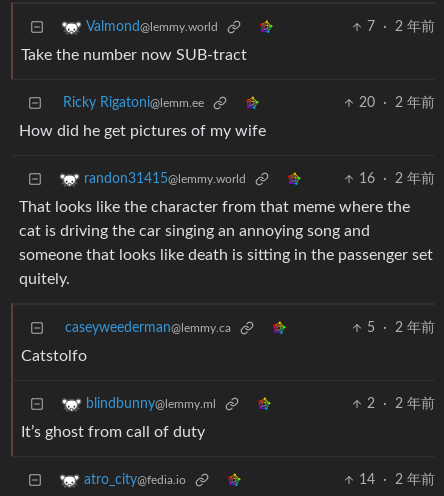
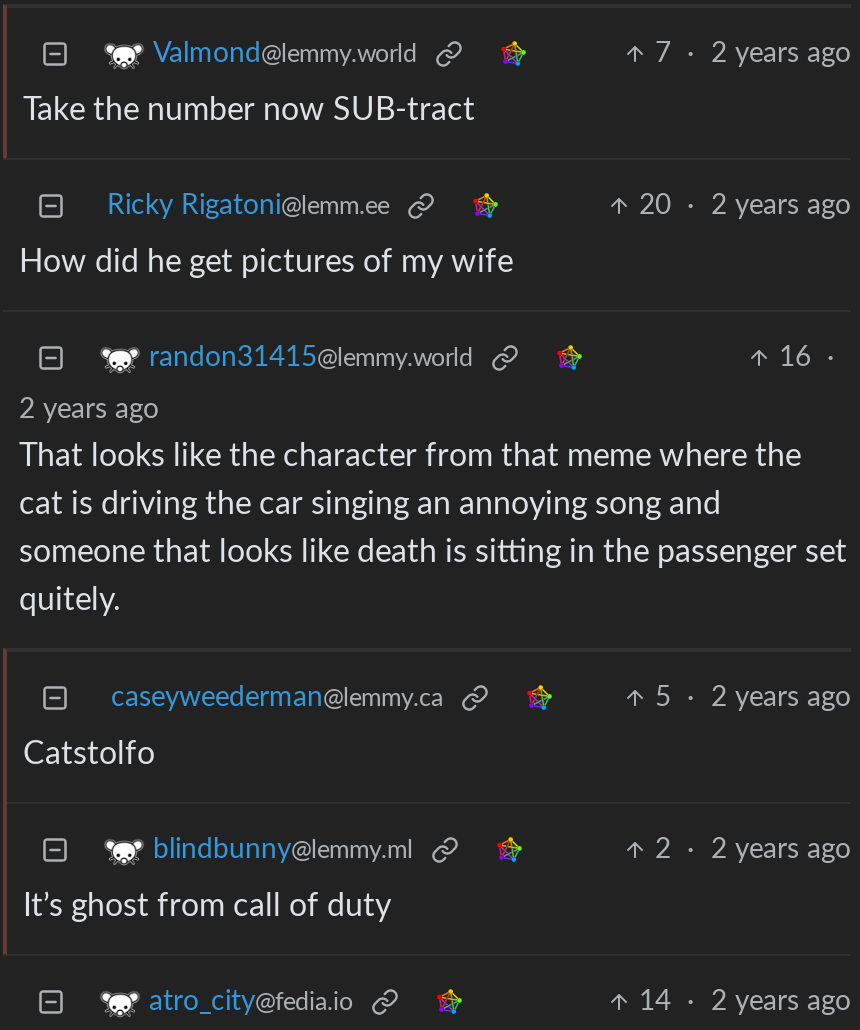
[367,20,435,34] 7 · 2 年前 -> [655,40,851,68] 7 · 2 years ago
[359,96,435,110] 20 · 2 年前 -> [639,192,851,220] 20 · 2 years ago
[359,172,435,186] 16 · 2 年前 -> [19,344,835,424] 16 · | 2 years ago
[367,321,435,335] 5 · 2 年前 -> [655,684,851,712] 5 · 2 years ago
[367,397,435,411] 2 · 2 年前 -> [655,836,851,864] 2 · 2 years ago
[359,473,435,487] 14 · 2 年前 -> [639,988,851,1016] 14 · 2 years ago

